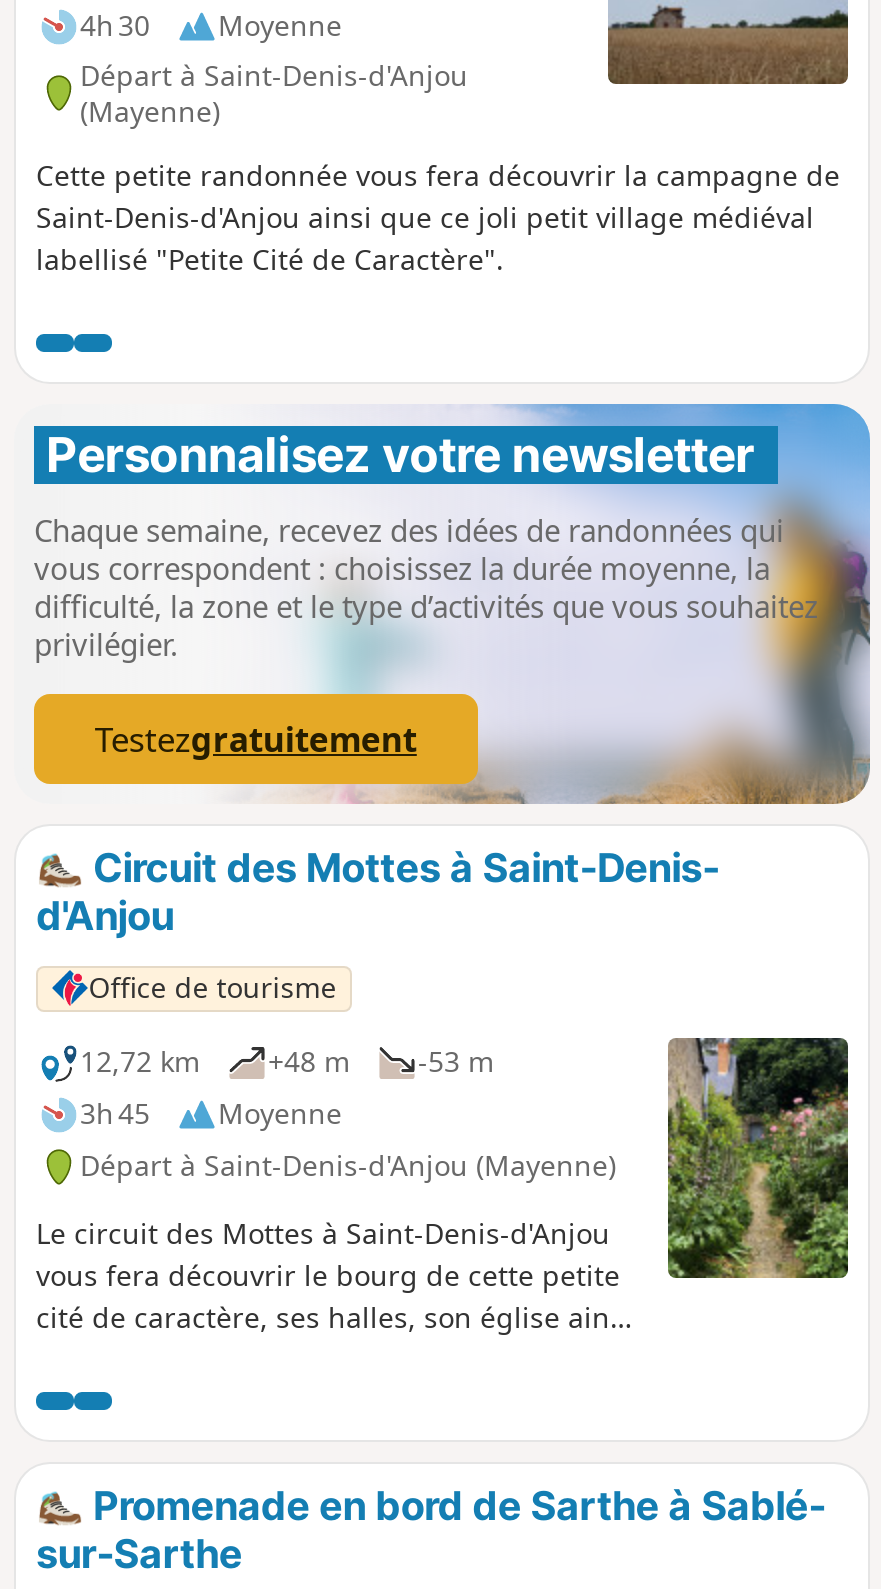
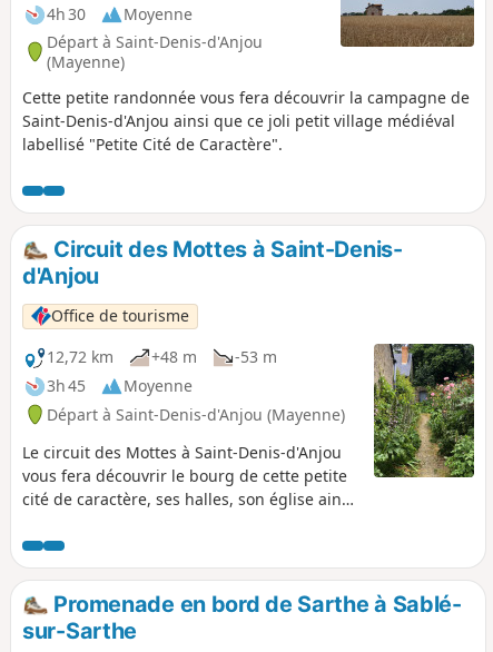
[32,402,872,806] [image] | Personnalisez votre newsletter | Chaque semaine, recevez des idées de randonnées qui | vous correspondent : choisissez la durée moyenne, la | difficulté, la zone et le type d’activités que vous souhaitez | privilégier. | Testezgratuitement -> none

